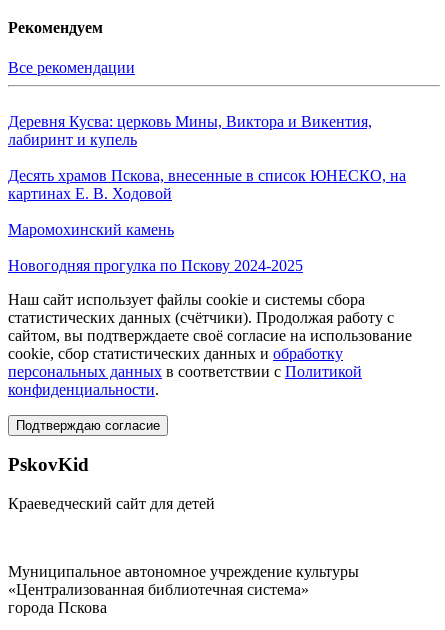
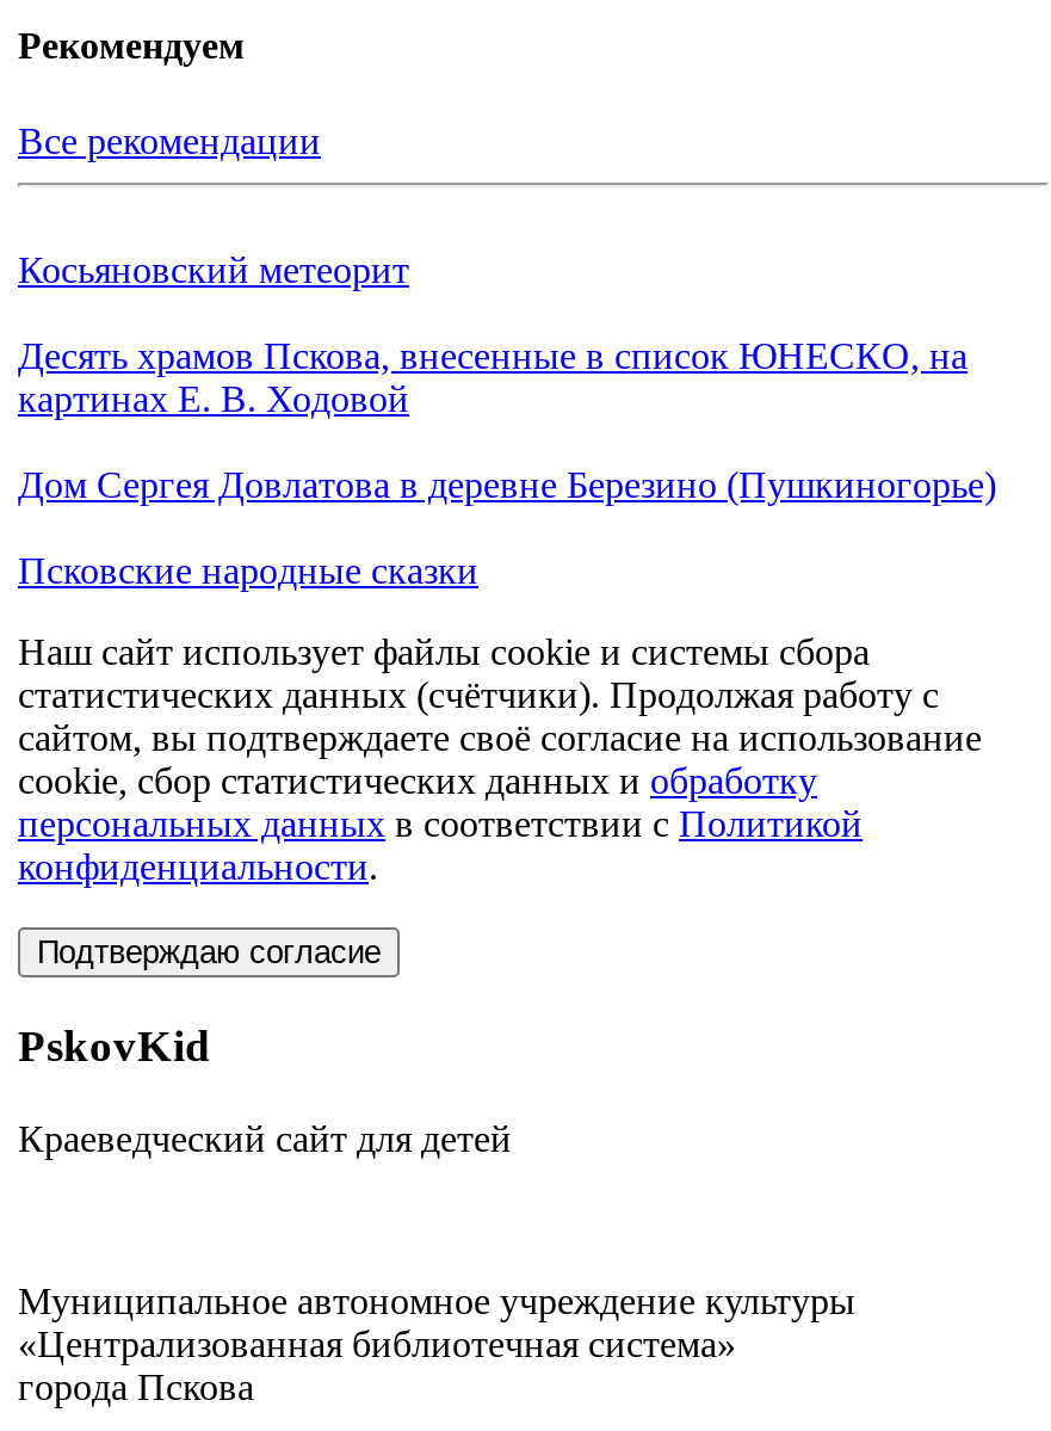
[8,113,372,148] Деревня Кусва: церковь Мины, Виктора и Викентия, | лабиринт и купель -> [18,249,409,289] Косьяновский метеорит
[8,221,174,238] Маромохинский камень -> [18,464,996,504] Дом Сергея Довлатова в деревне Березино (Пушкиногорье)
[8,257,303,274] Новогодняя прогулка по Пскову 2024-2025 -> [18,549,478,590] Псковские народные сказки

